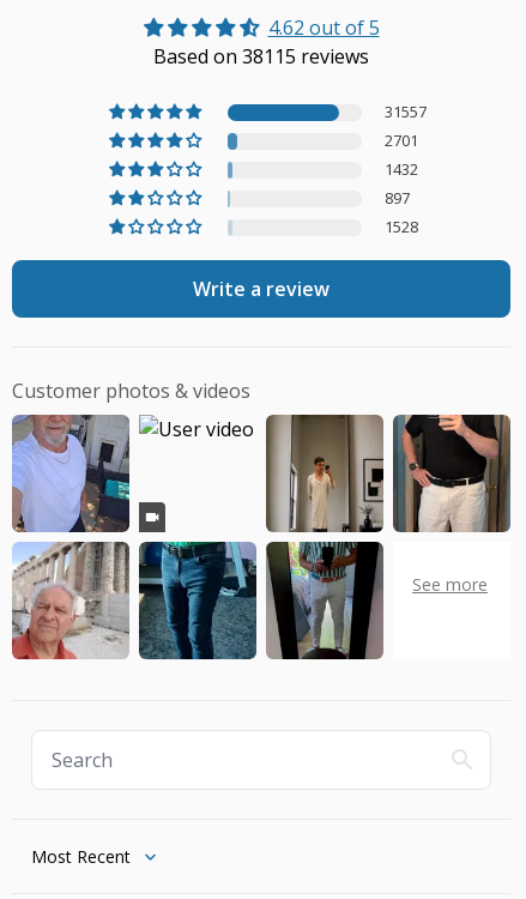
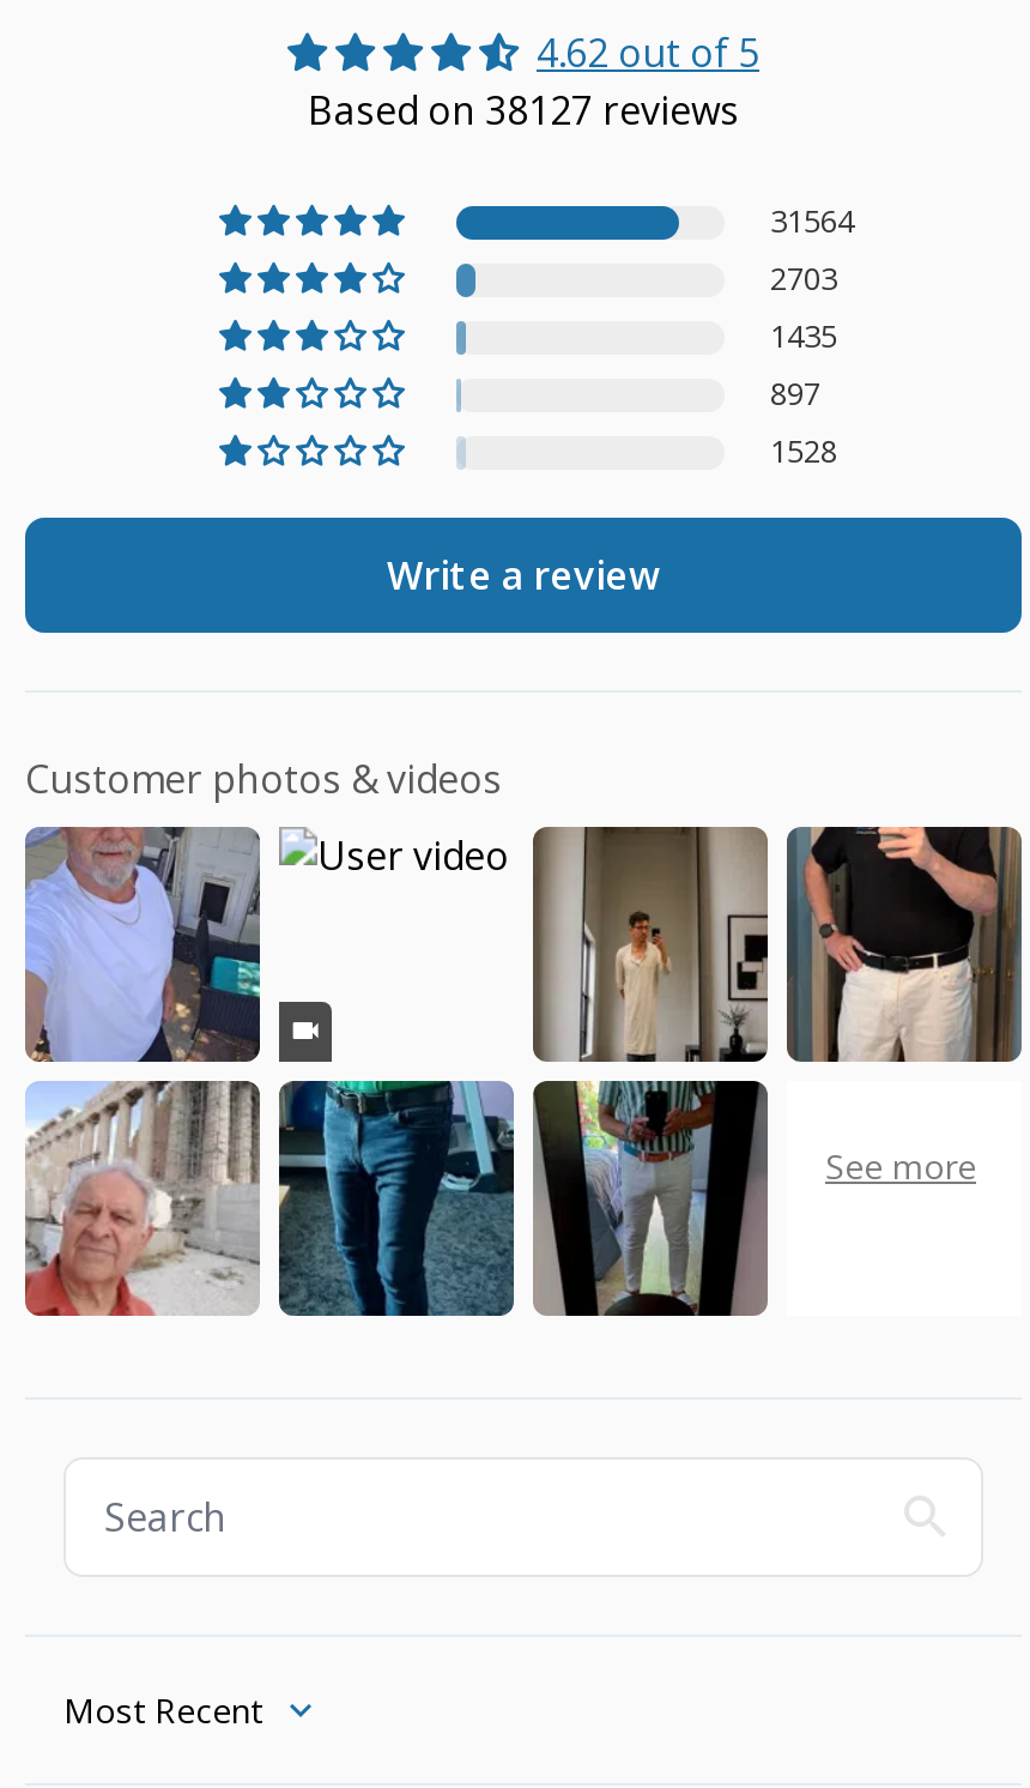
[153,43,369,70] Based on 38115 reviews -> [308,84,739,137] Based on 38127 reviews
[385,101,427,122] 31557 -> [770,199,854,242] 31564
[385,130,418,151] 2701 -> [770,257,837,300] 2703
[385,158,418,180] 1432 -> [770,314,837,357] 1435

